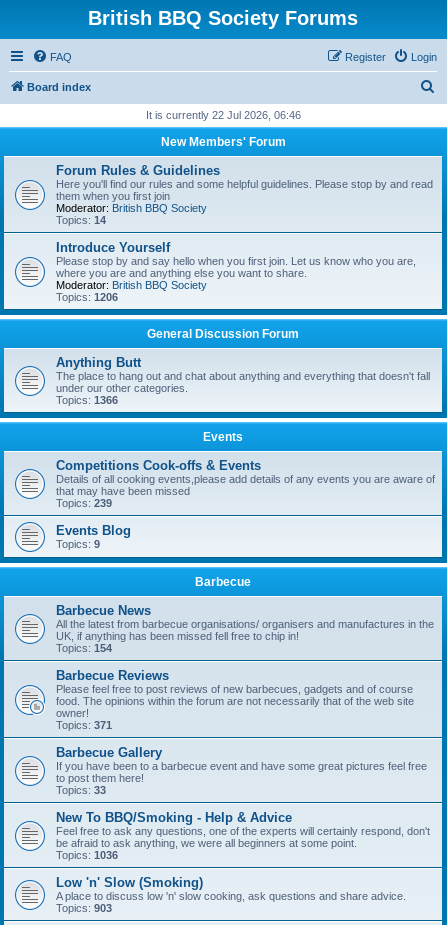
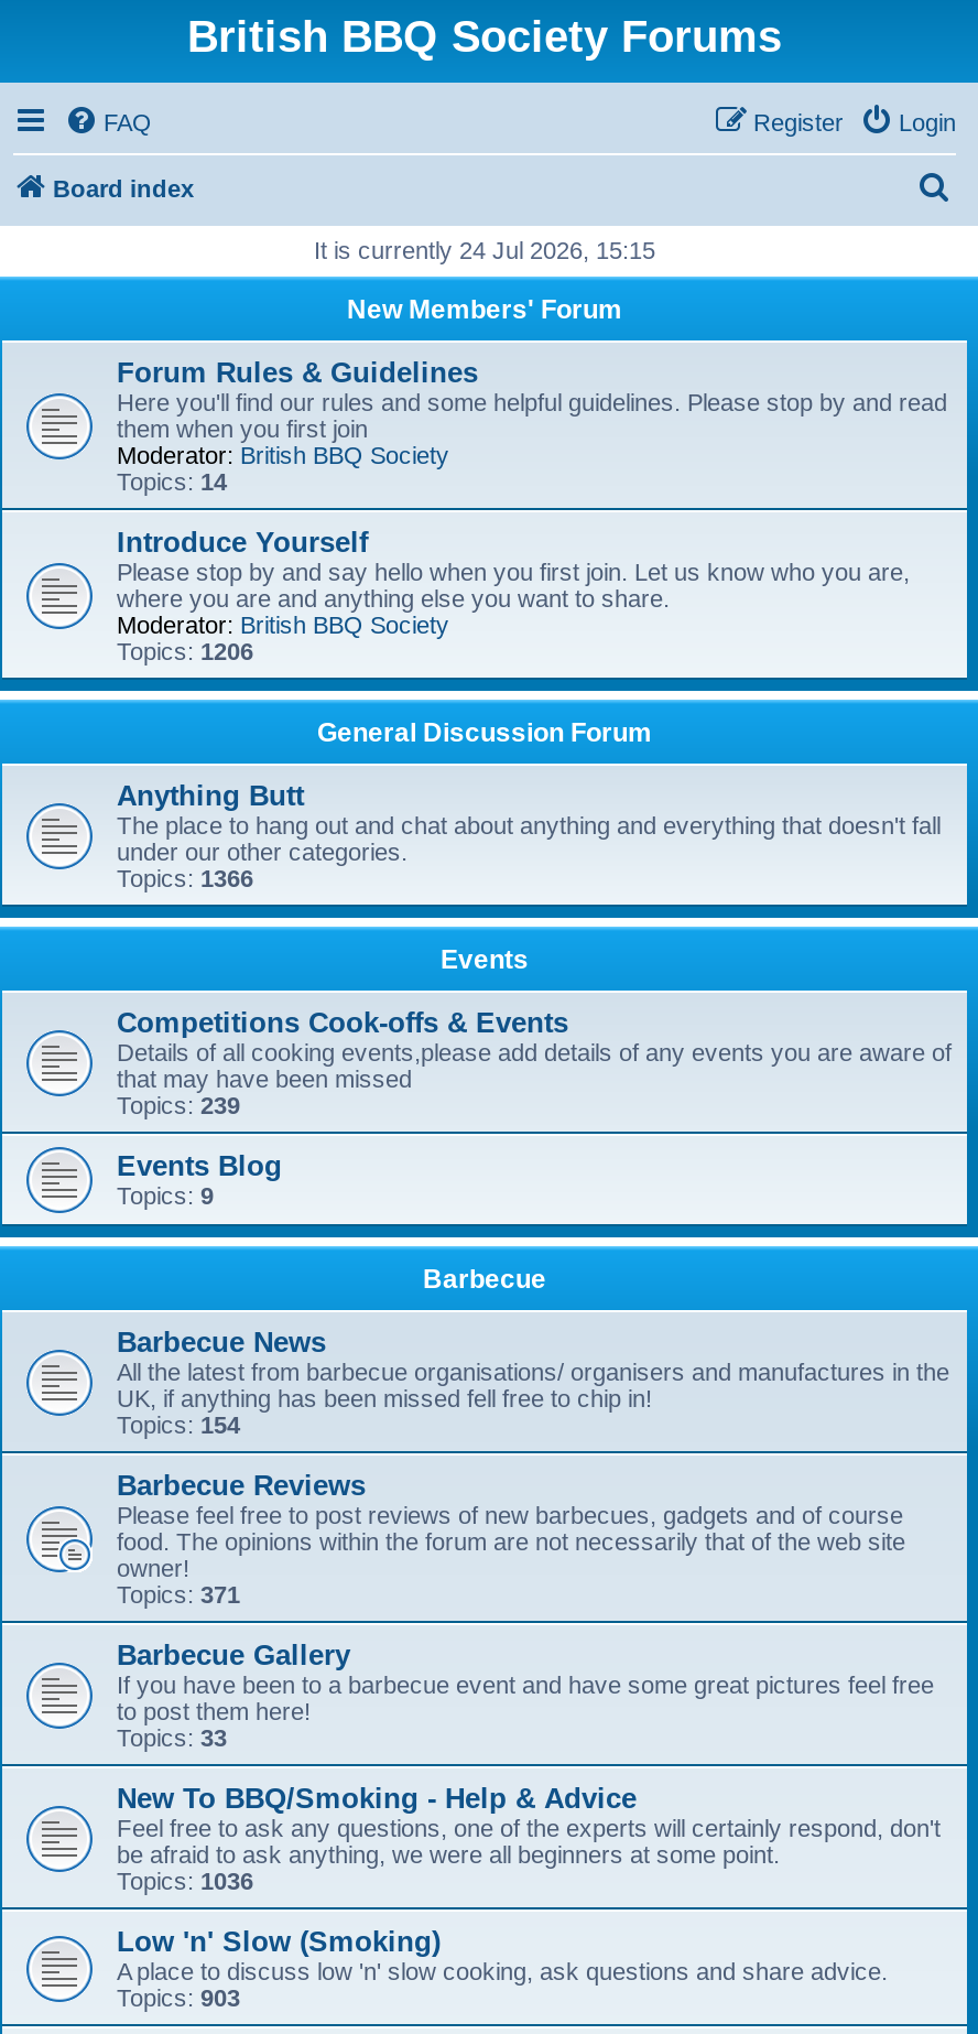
[145,109,300,121] It is currently 22 Jul 2026, 06:46 -> [314,237,655,263] It is currently 24 Jul 2026, 15:15

